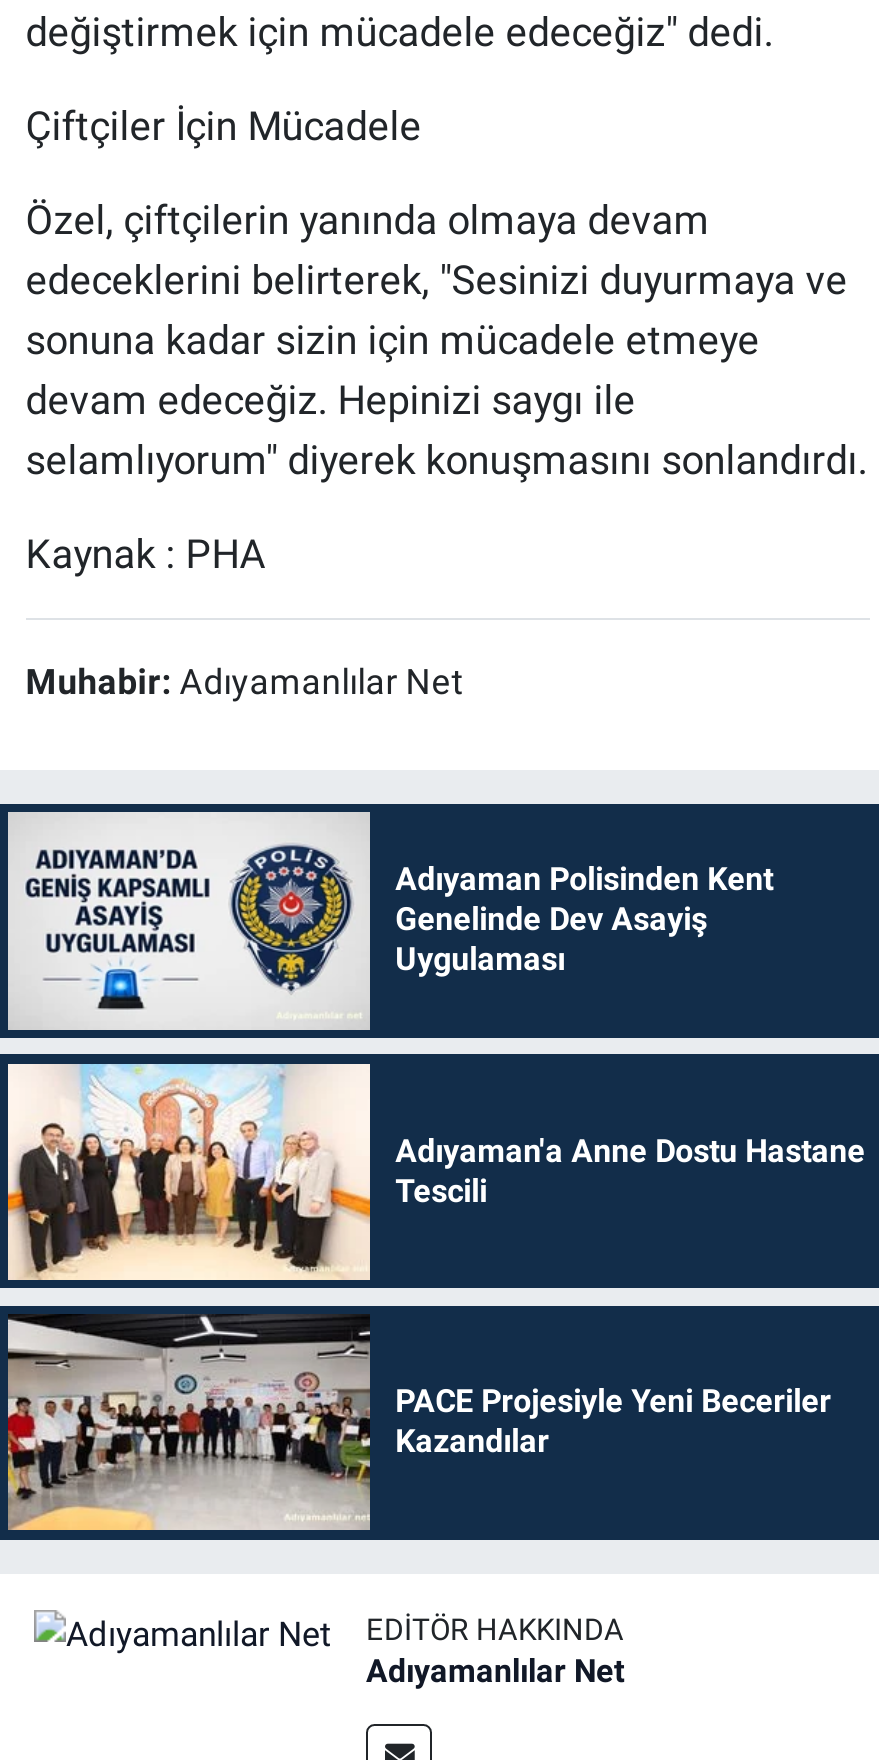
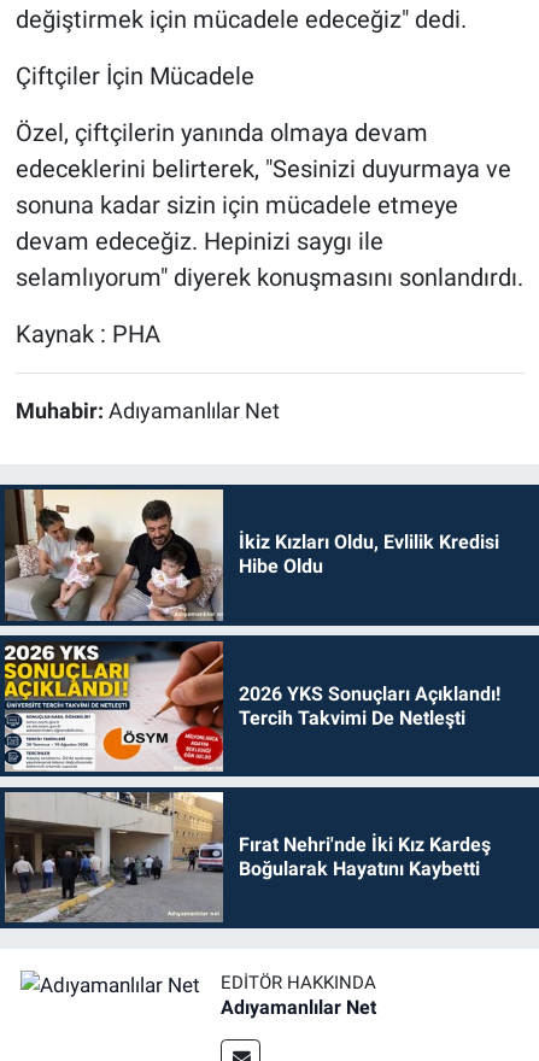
[6,810,773,1032] [image] | Adıyaman Polisinden Kent | Genelinde Dev Asayiş | Uygulaması -> [5,488,499,622] [image] | İkiz Kızları Oldu, Evlilik Kredisi | Hibe Oldu
[6,1062,865,1280] [image] | Adıyaman'a Anne Dostu Hastane | Tescili -> [4,640,500,772] [image] | 2026 YKS Sonuçları Açıklandı! | Tercih Takvimi De Netleşti
[6,1314,831,1532] [image] | PACE Projesiyle Yeni Beceriler | Kazandılar -> [4,791,490,924] [image] | Fırat Nehri'nde İki Kız Kardeş | Boğularak Hayatını Kaybetti

